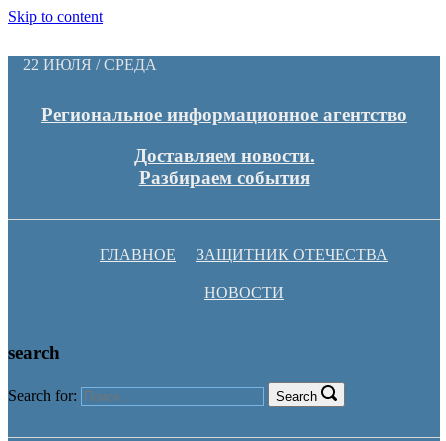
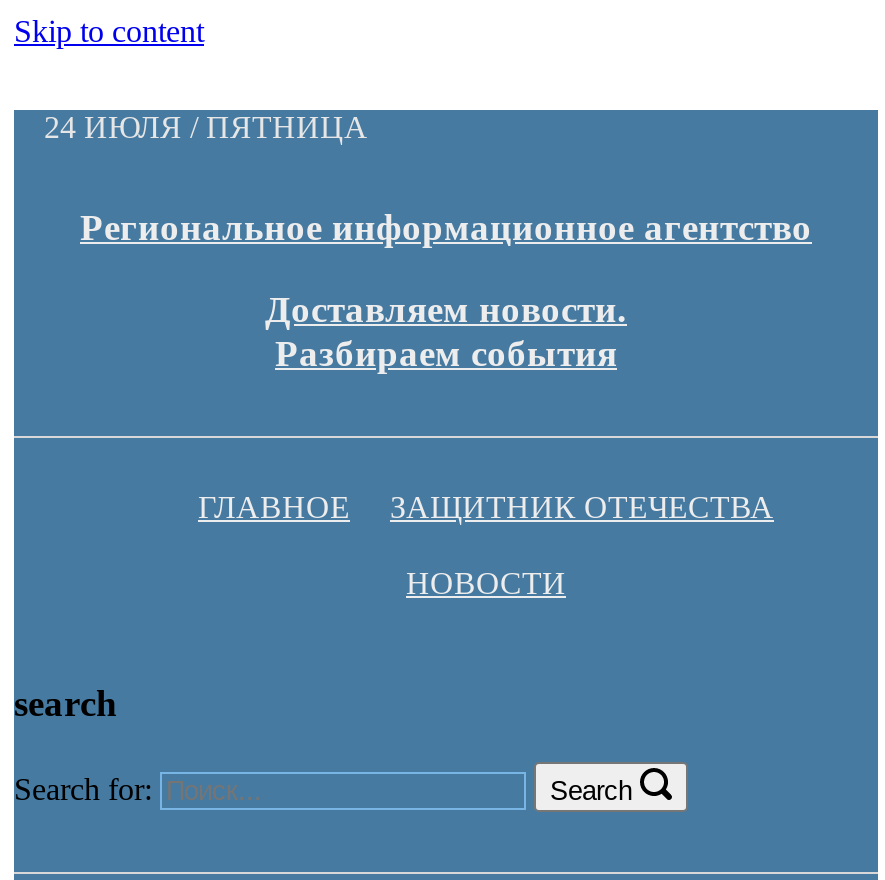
[23,56,157,73] 22 ИЮЛЯ / СРЕДА -> [44,110,368,144] 24 ИЮЛЯ / ПЯТНИЦА

